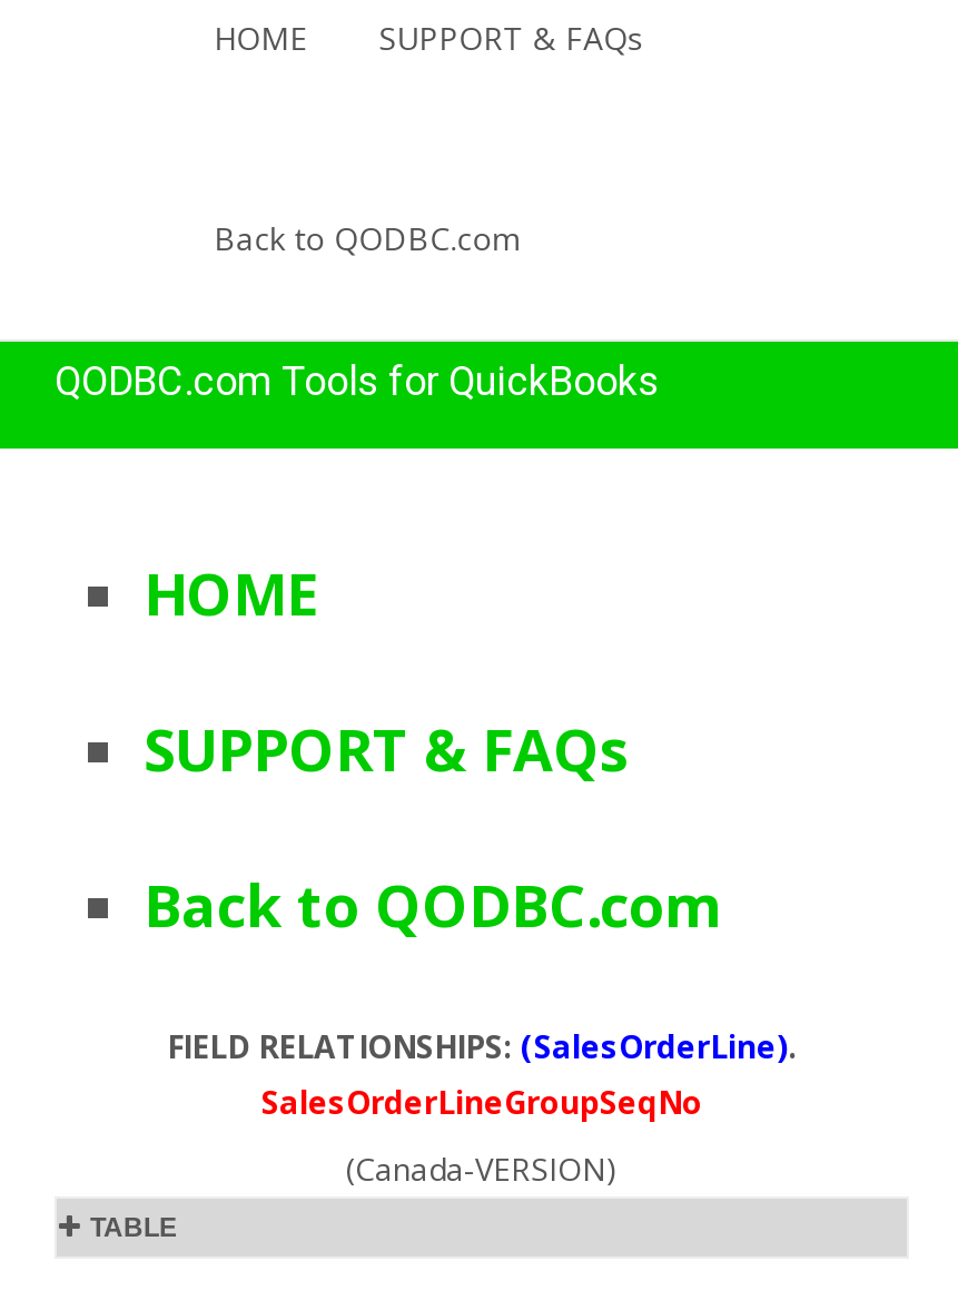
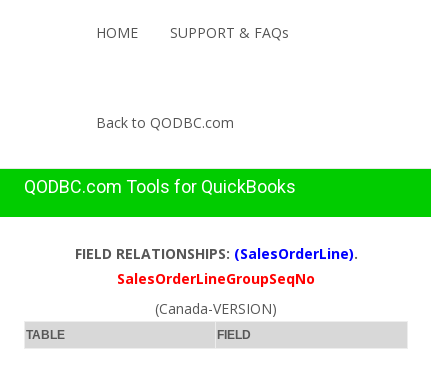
[144,553,722,945] HOME | SUPPORT & FAQs | Back to QODBC.com -> none
none -> [217,328,251,342] FIELD

